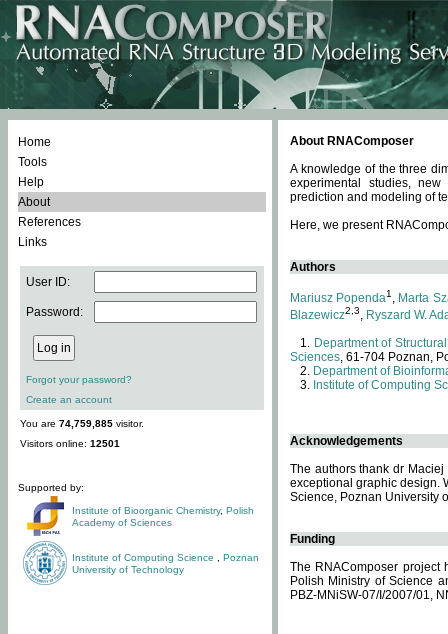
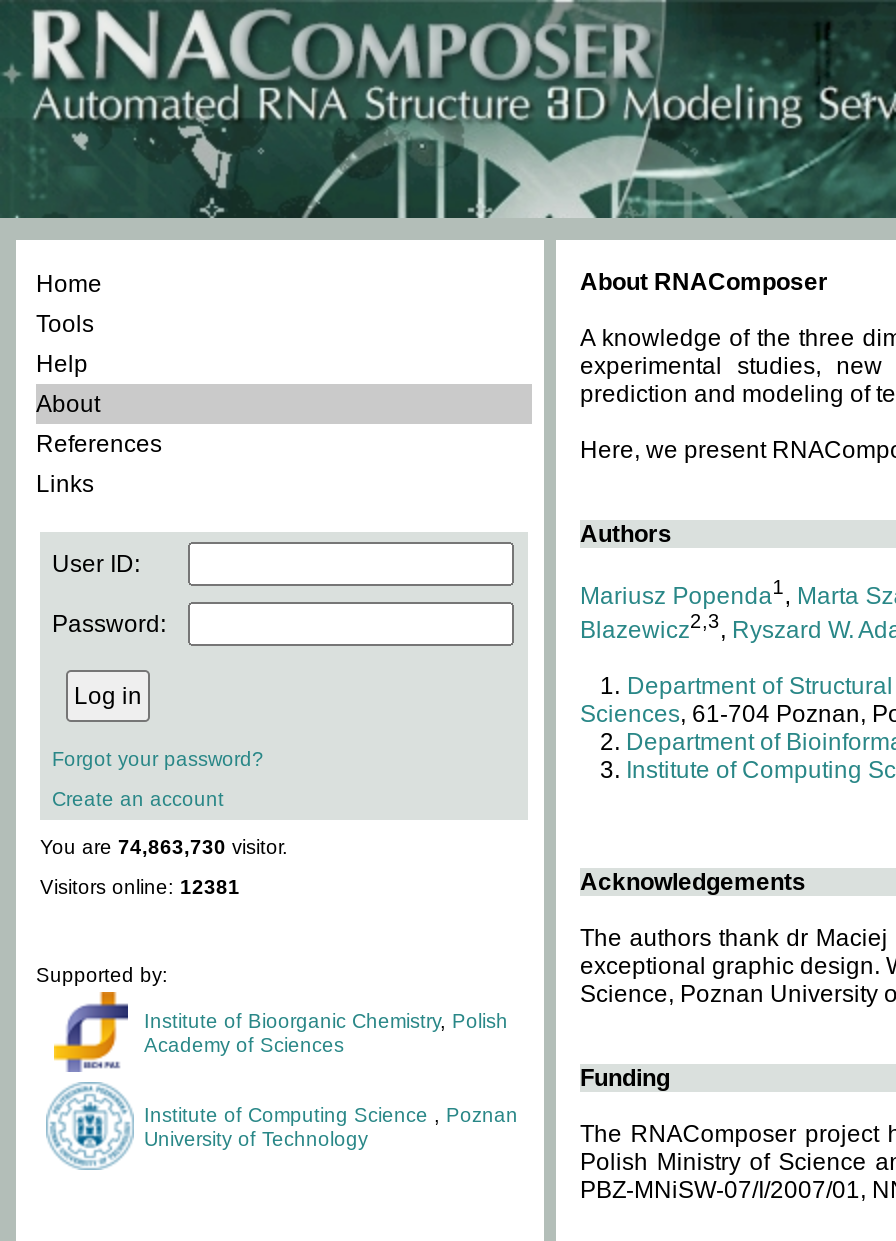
[20,418,144,429] You are 74,759,885 visitor. -> [40,836,288,858] You are 74,863,730 visitor.
[20,438,120,449] Visitors online: 12501 -> [40,876,240,898] Visitors online: 12381

